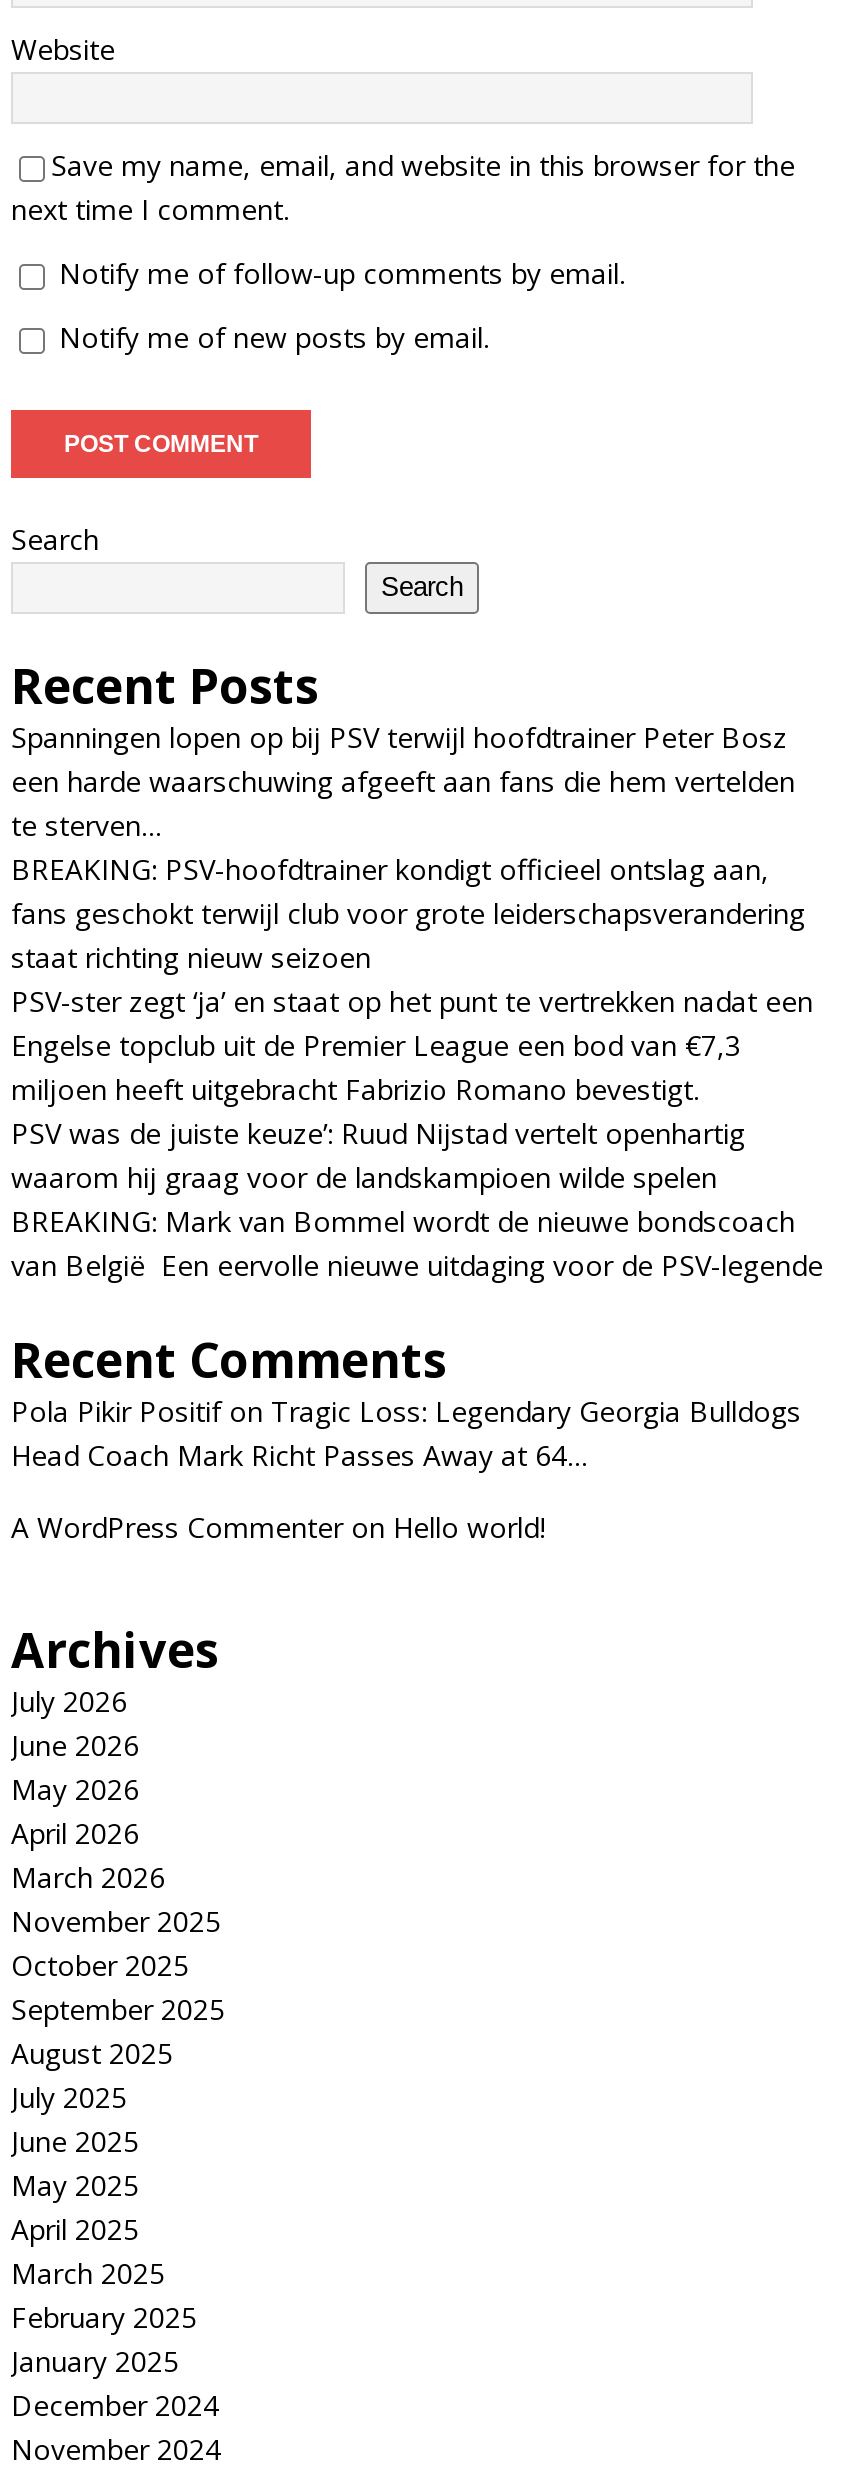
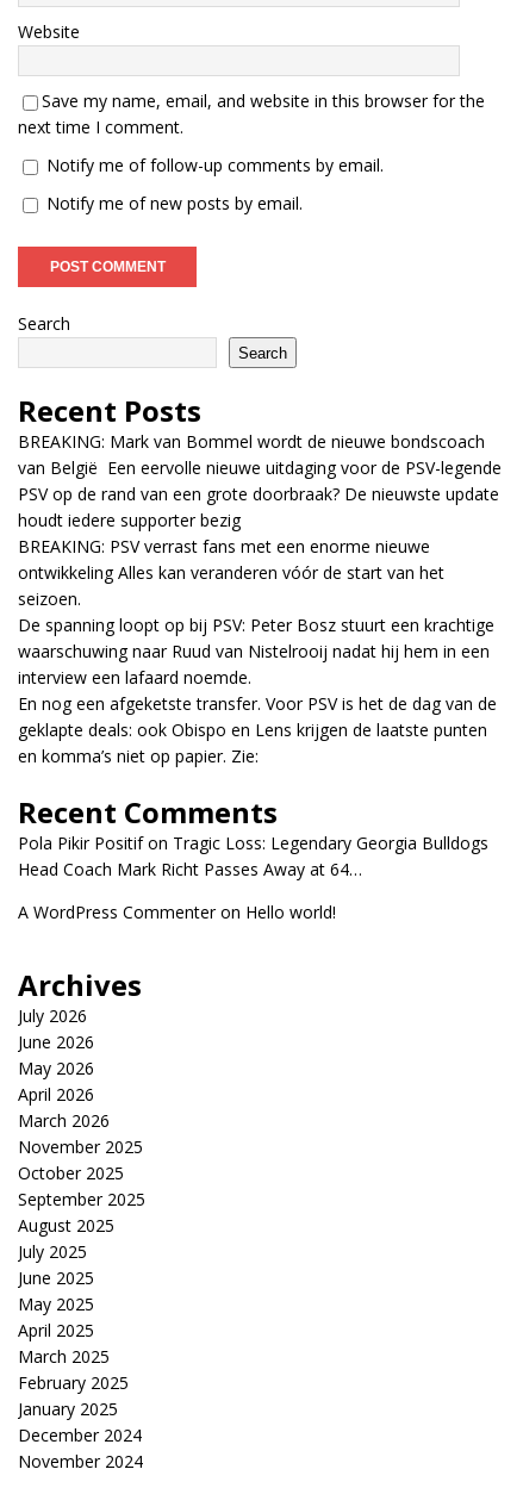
[11,718,813,1196] Spanningen lopen op bij PSV terwijl hoofdtrainer Peter Bosz | een harde waarschuwing afgeeft aan fans die hem vertelden | te sterven… | BREAKING: PSV-hoofdtrainer kondigt officieel ontslag aan, | fans geschokt terwijl club voor grote leiderschapsverandering | staat richting nieuw seizoen | PSV-ster zegt ‘ja’ en staat op het punt te vertrekken nadat een | Engelse topclub uit de Premier League een bod van €7,3 | miljoen heeft uitgebracht Fabrizio Romano bevestigt. | PSV was de juiste keuze’: Ruud Nijstad vertelt openhartig | waarom hij graag voor de landskampioen wilde spelen -> none
moved [11,1202,823,1284] -> [18,430,502,479]: BREAKING: Mark van Bommel wordt de nieuwe bondscoach | van België Een eervolle nieuwe uitdaging voor de PSV-legende
none -> [18,482,499,767] PSV op de rand van een grote doorbraak? De nieuwste update | houdt iedere supporter bezig | BREAKING: PSV verrast fans met een enorme nieuwe | ontwikkeling Alles kan veranderen vóór de start van het | seizoen. | De spanning loopt op bij PSV: Peter Bosz stuurt een krachtige | waarschuwing naar Ruud van Nistelrooij nadat hij hem in een | interview een lafaard noemde. | En nog een afgeketste transfer. Voor PSV is het de dag van de | geklapte deals: ook Obispo en Lens krijgen de laatste punten | en komma’s niet op papier. Zie:

